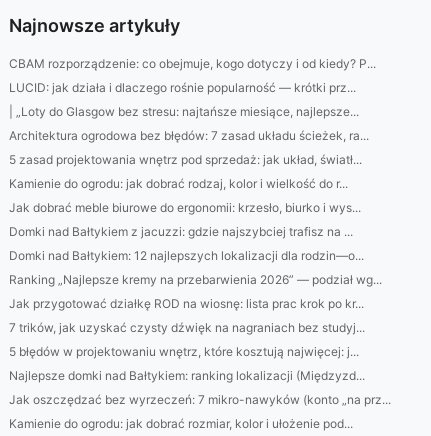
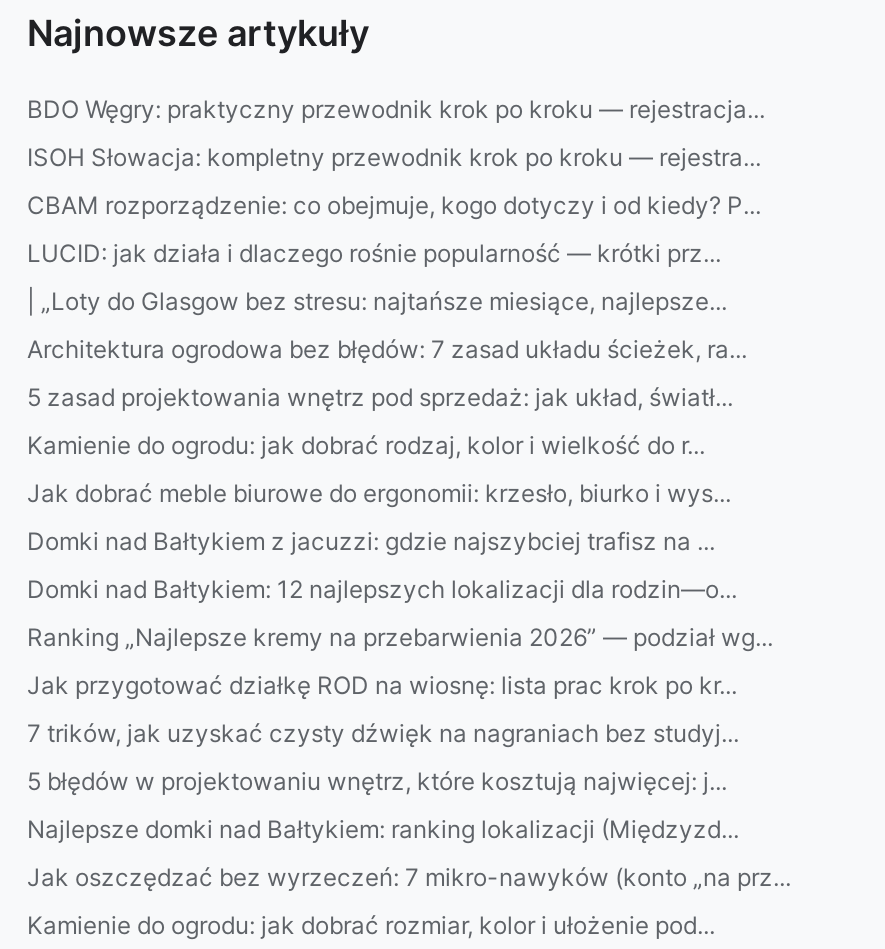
none -> [27,94,765,172] BDO Węgry: praktyczny przewodnik krok po kroku — rejestracja... | ISOH Słowacja: kompletny przewodnik krok po kroku — rejestra...

